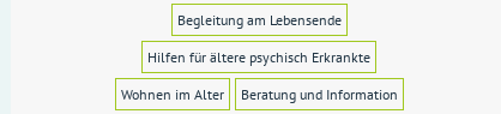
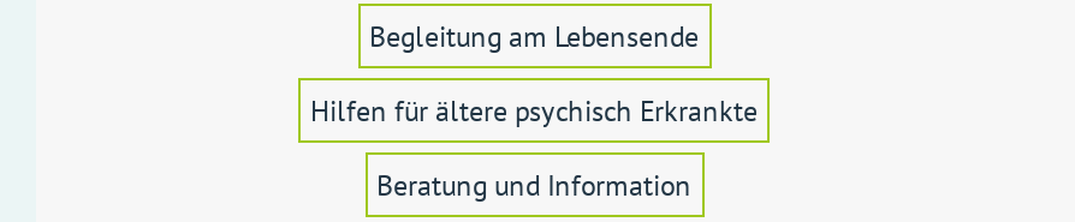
[120,85,224,103] Wohnen im Alter -> none

